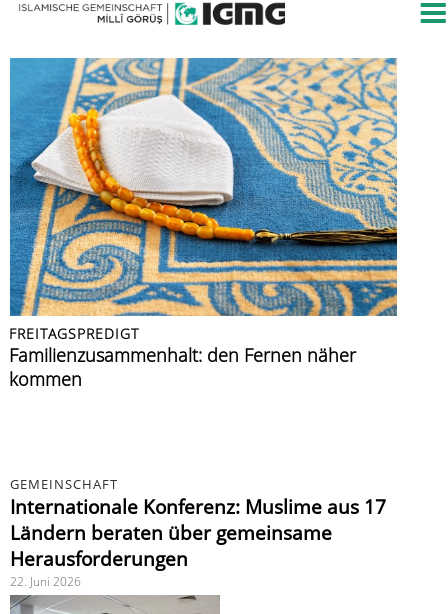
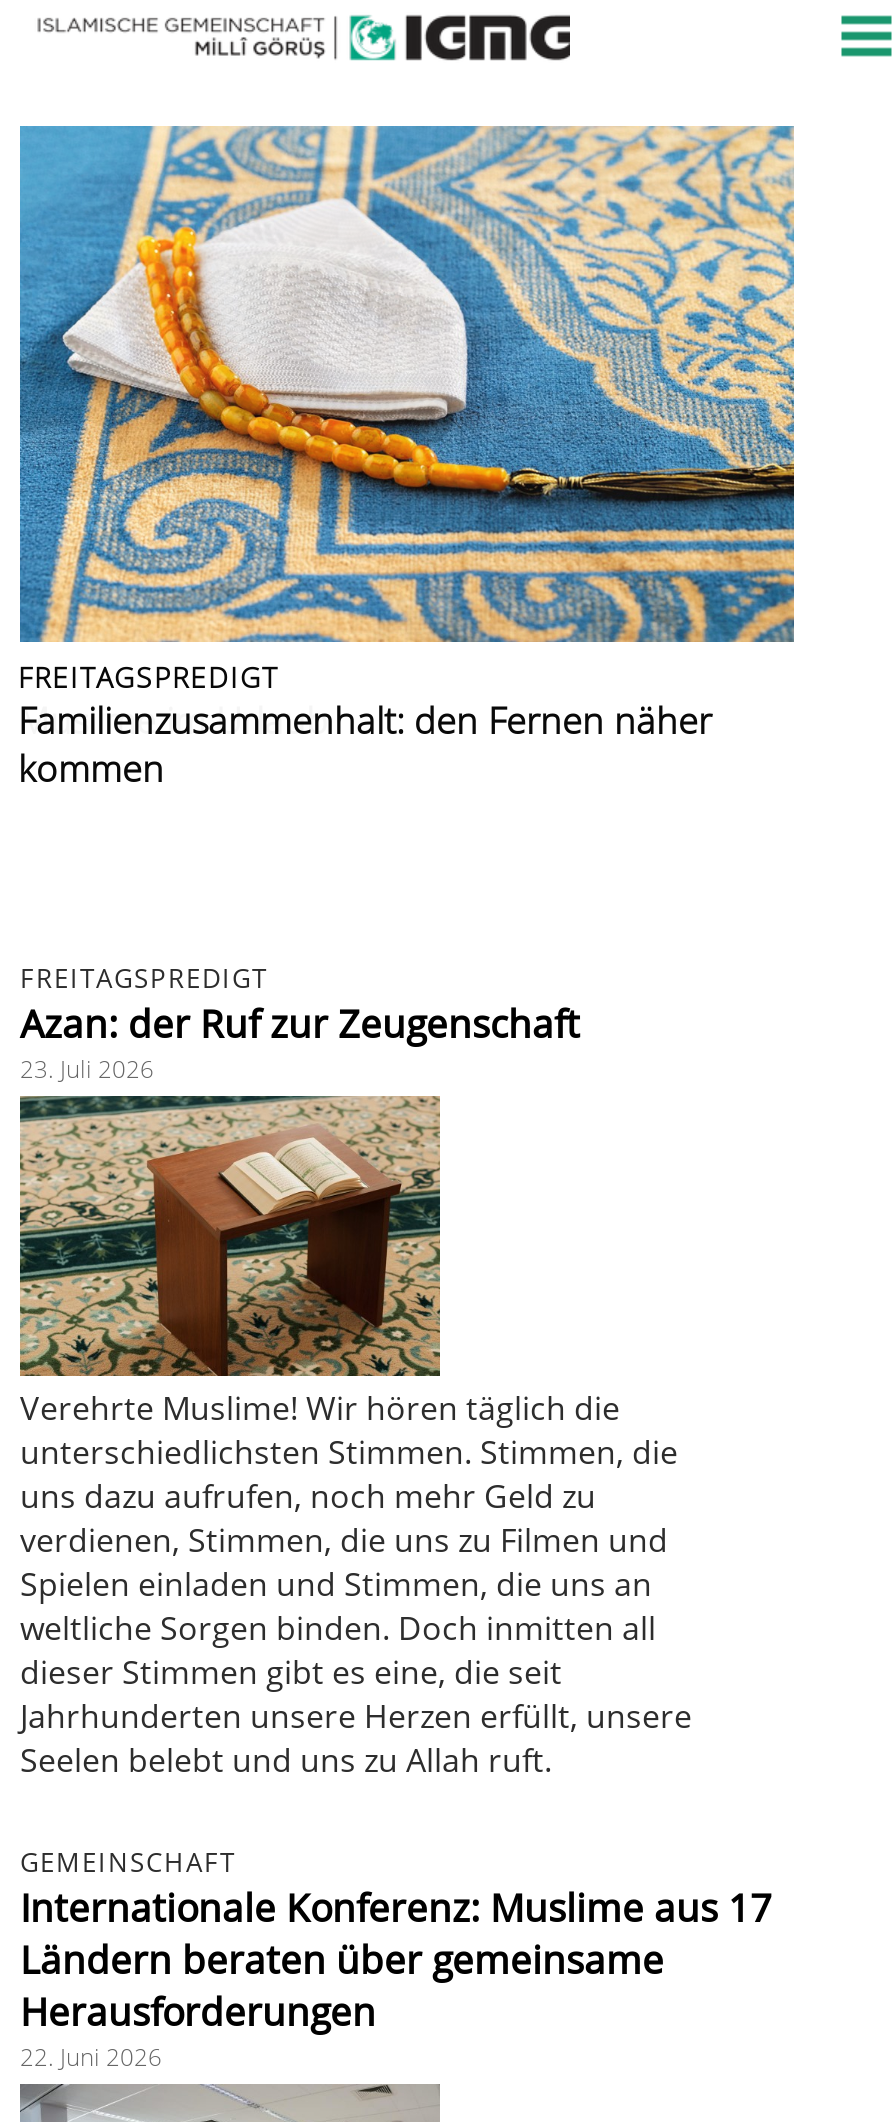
none -> [18,1094,692,1781] [image] | Verehrte Muslime! Wir hören täglich die | unterschiedlichsten Stimmen. Stimmen, die | uns dazu aufrufen, noch mehr Geld zu | verdienen, Stimmen, die uns zu Filmen und | Spielen einladen und Stimmen, die uns an | weltliche Sorgen binden. Doch inmitten all | dieser Stimmen gibt es eine, die seit | Jahrhunderten unsere Herzen erfüllt, unsere | Seelen belebt und uns zu Allah ruft.
none -> [20,959,580,1085] FREITAGSPREDIGT | Azan: der Ruf zur Zeugenschaft | 23. Juli 2026

